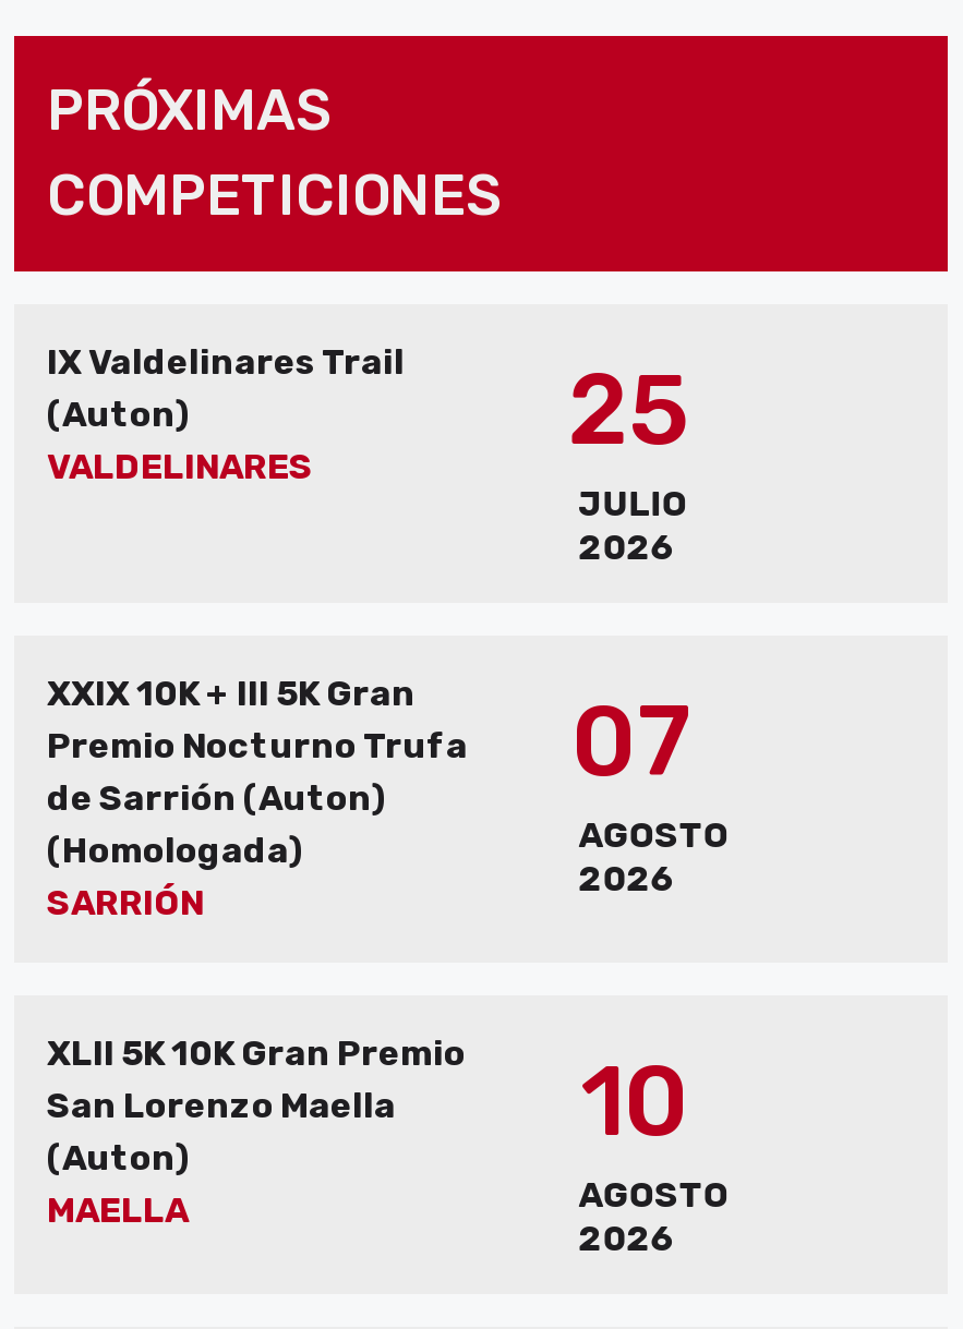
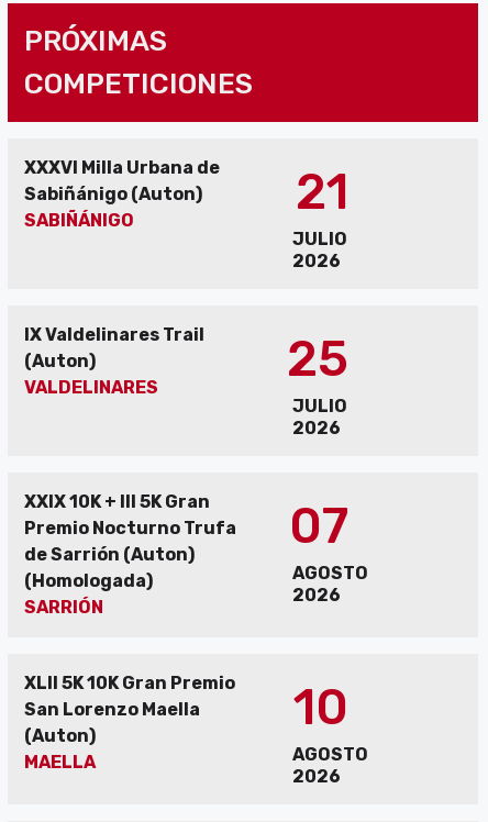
none -> [24,157,348,271] XXXVI Milla Urbana de | Sabiñánigo (Auton) | SABIÑÁNIGO | 21 | JULIO | 2026

